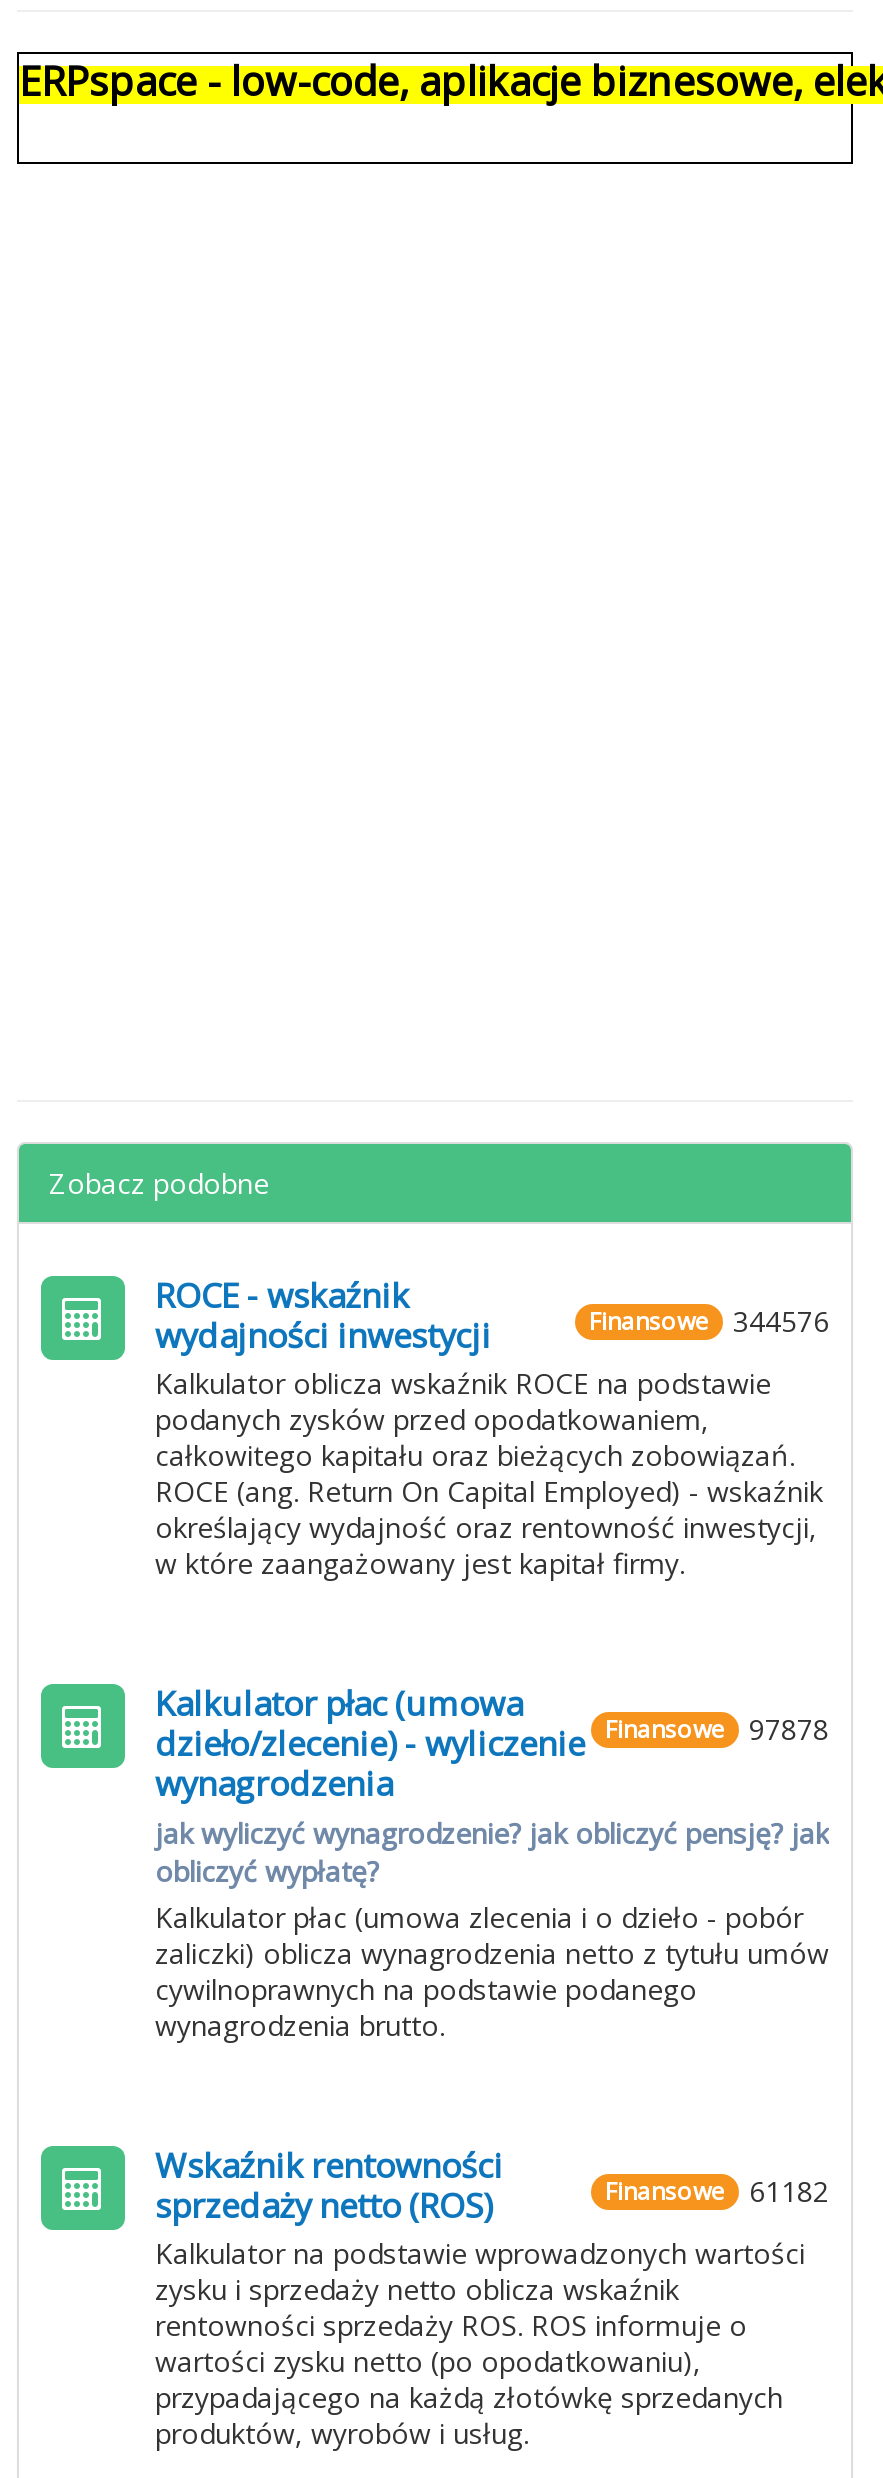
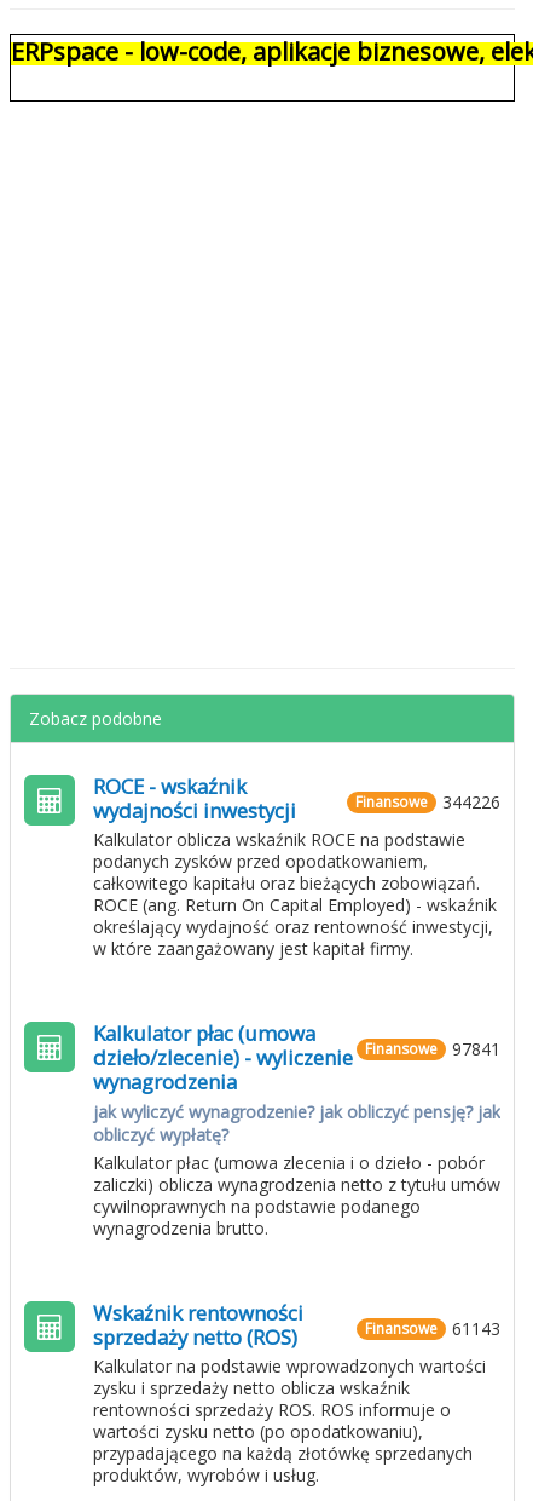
[589,1302,829,1340] Finansowe 344576 -> [355,790,500,813] Finansowe 344226
[155,1710,829,1766] dzieło/zlecenie) - wyliczenie Finansowe 97878 -> [93,1037,500,1071] dzieło/zlecenie) - wyliczenie Finansowe 97841
[605,2172,829,2210] Finansowe 61182 -> [365,1317,500,1340] Finansowe 61143

